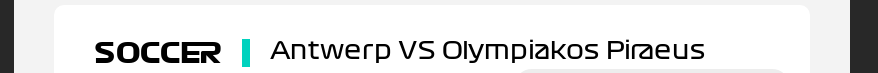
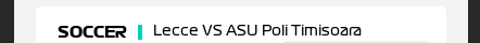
[270,39,706,63] Antwerp VS Olympiakos Piraeus -> [153,25,362,38] Lecce VS ASU Poli Timisoara

